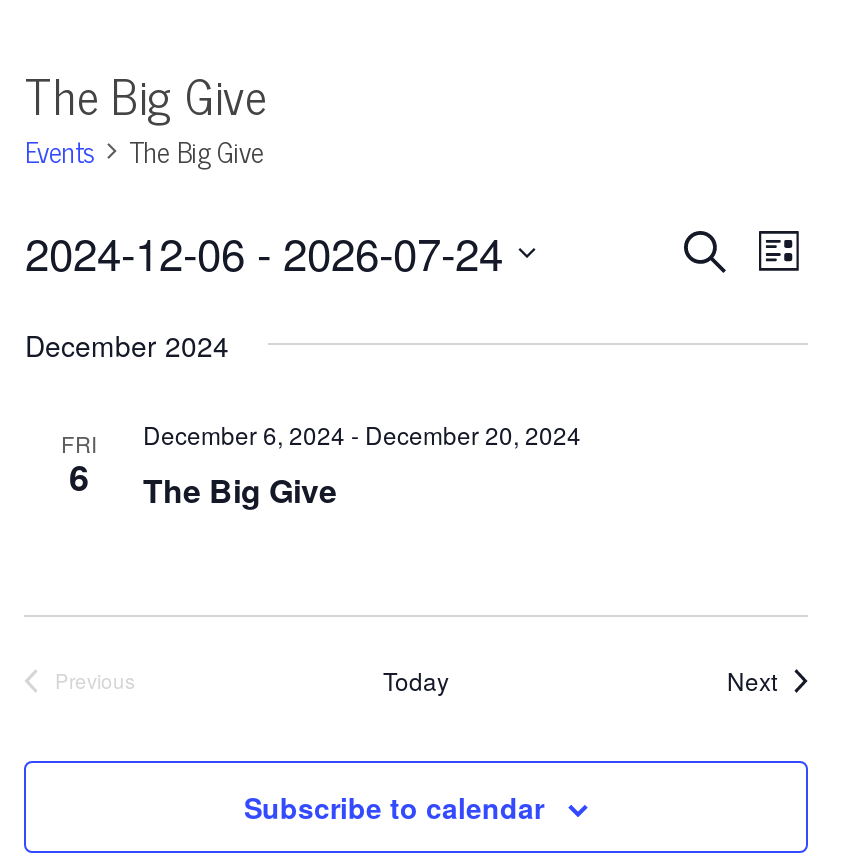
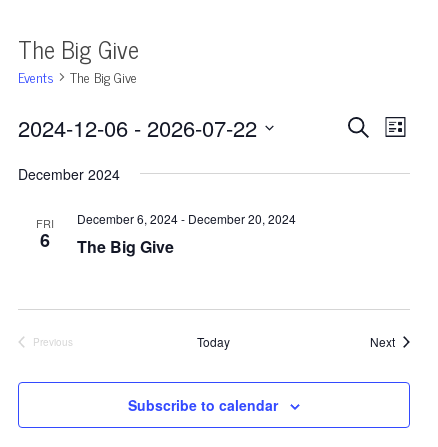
[25,221,503,283] 2024-12-06 - 2026-07-24 -> [18,112,257,143] 2024-12-06 - 2026-07-22

